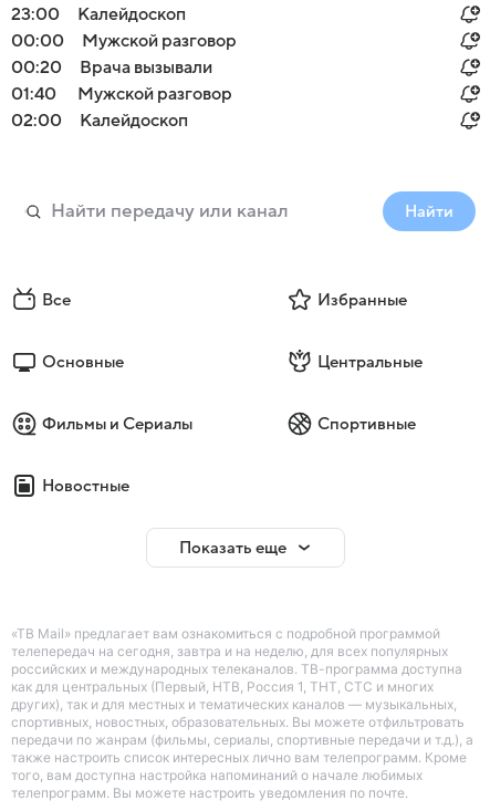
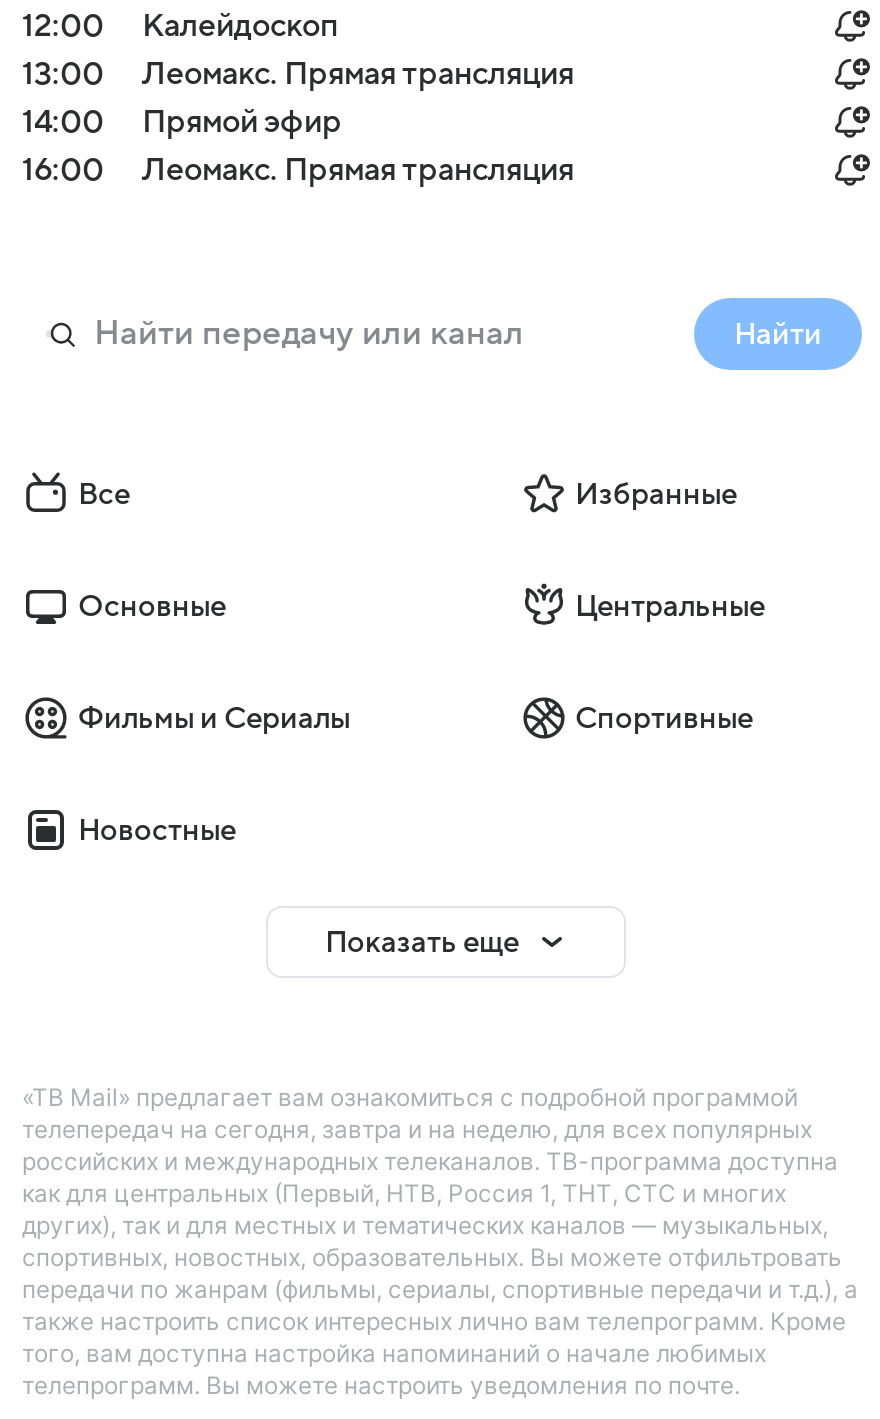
[11,4,186,24] 23:00 Калейдоскоп -> [22,8,338,44] 12:00 Калейдоскоп
[11,31,237,131] 00:00 | Мужской разговор | 00:20 | Врача вызывали | 01:40 | Мужской разговор | 02:00 | Калейдоскоп -> [22,56,574,188] 13:00 | Леомакс. Прямая трансляция | 14:00 | Прямой эфир | 16:00 | Леомакс. Прямая трансляция

